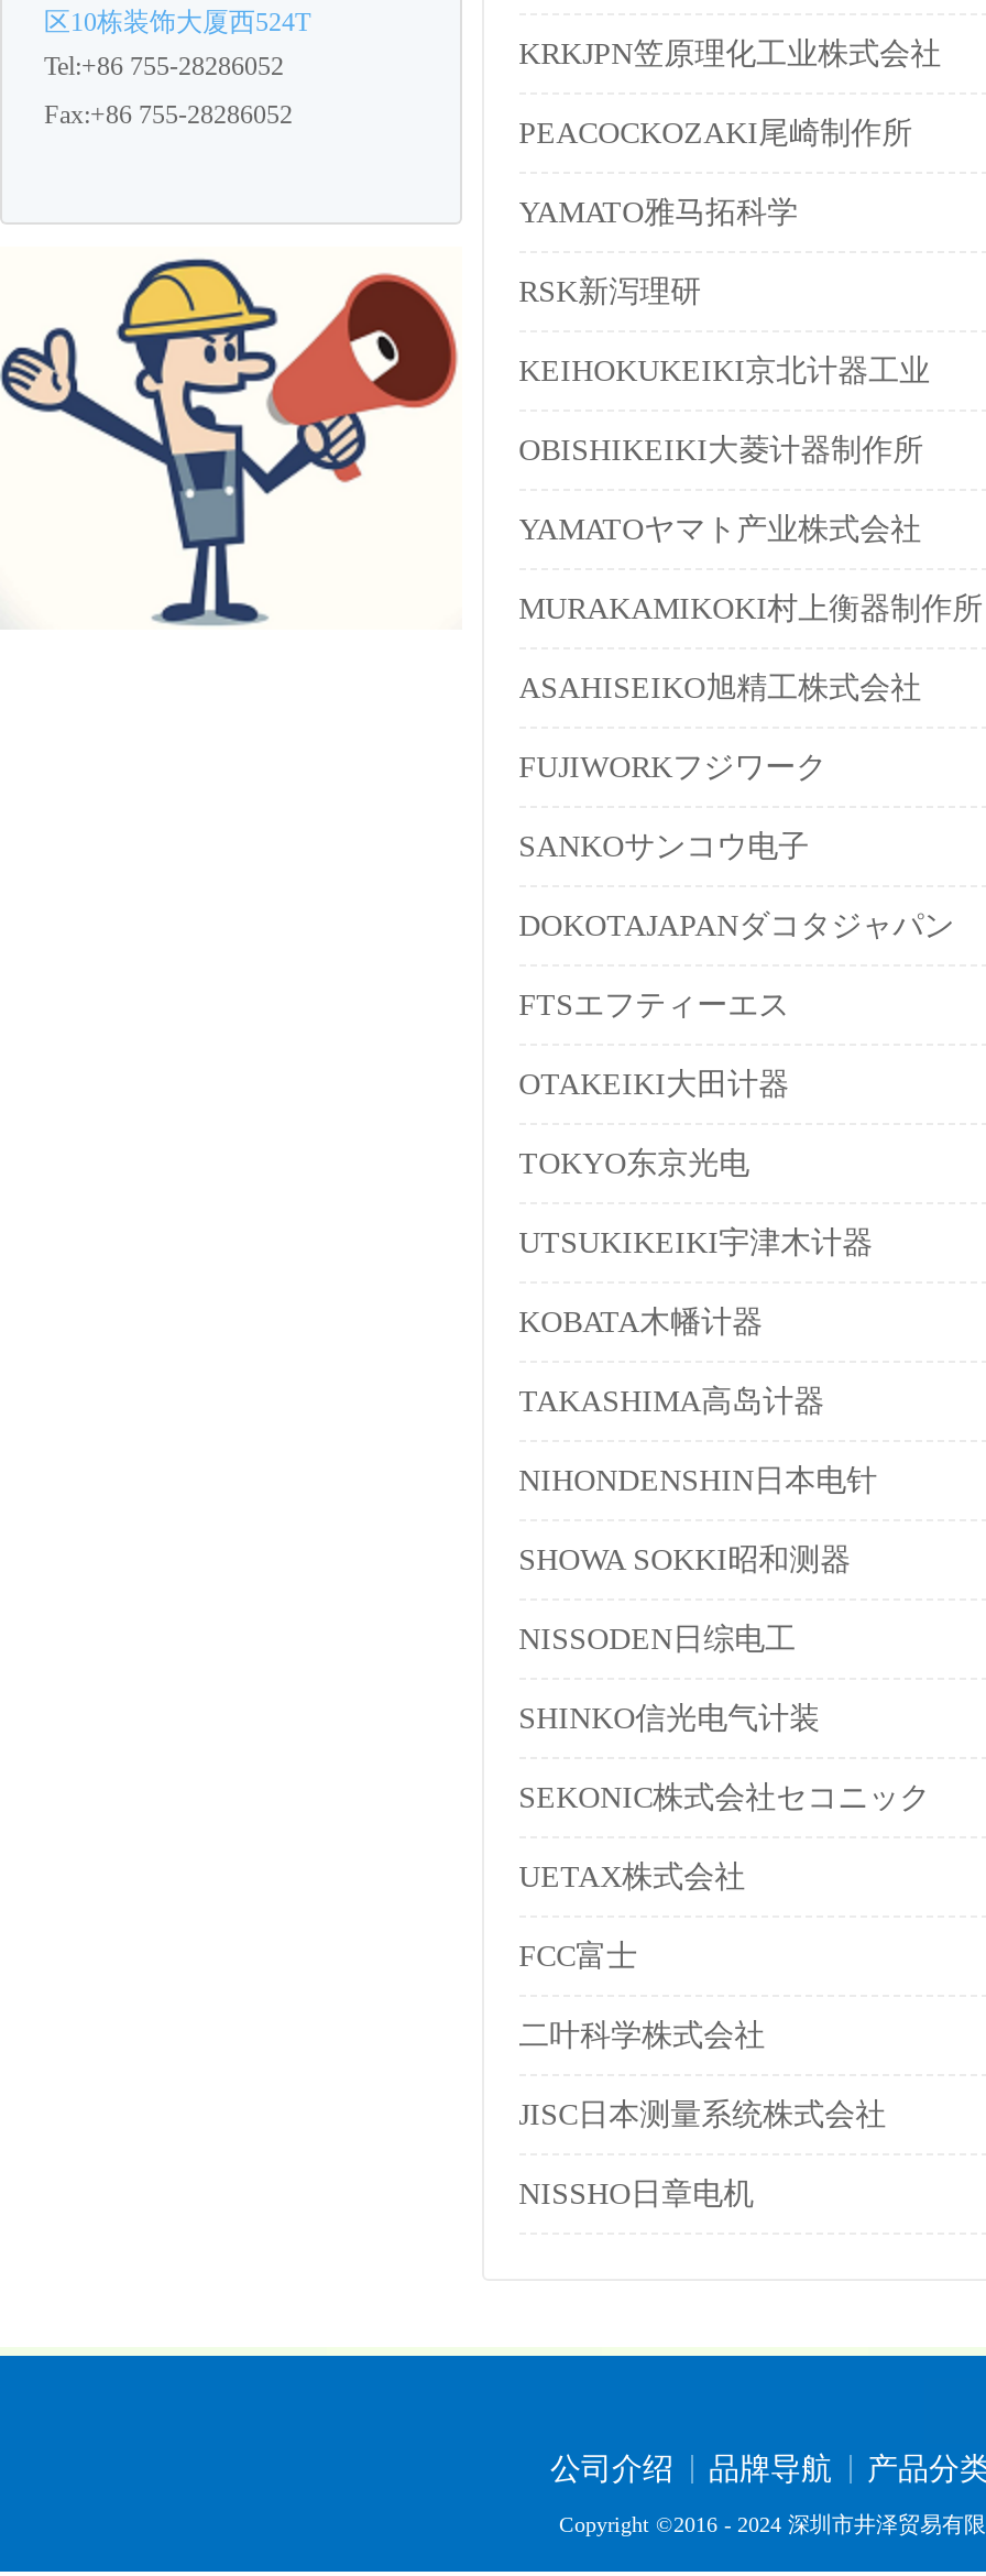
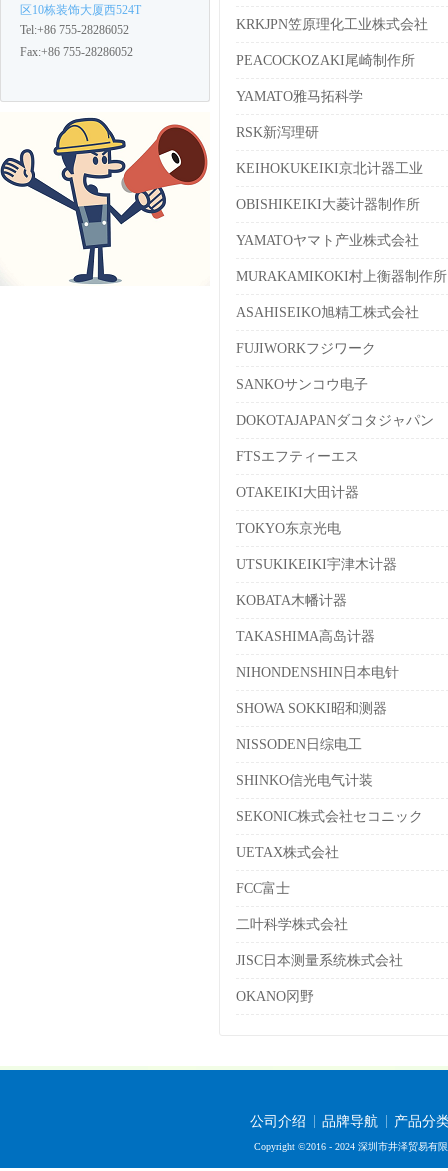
[519,2177,754,2211] NISSHO日章电机 -> [236,989,314,1004] OKANO冈野

